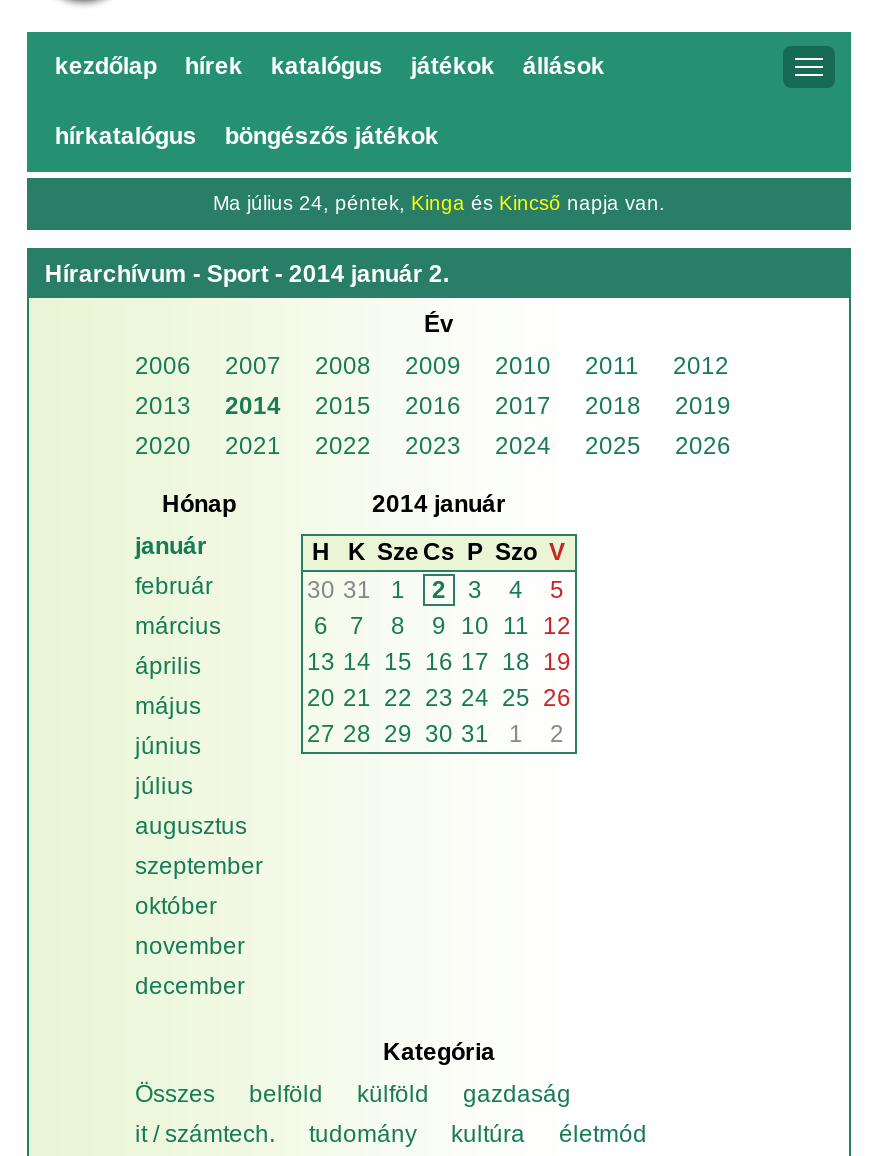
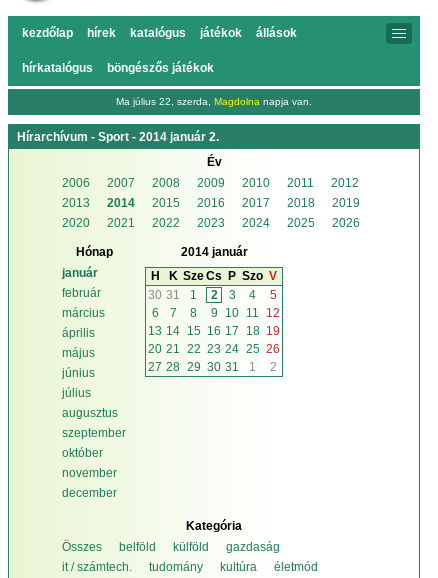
[213,192,665,214] Ma július 24, péntek, Kinga és Kincső napja van. -> [116,96,312,107] Ma július 22, szerda, Magdolna napja van.

